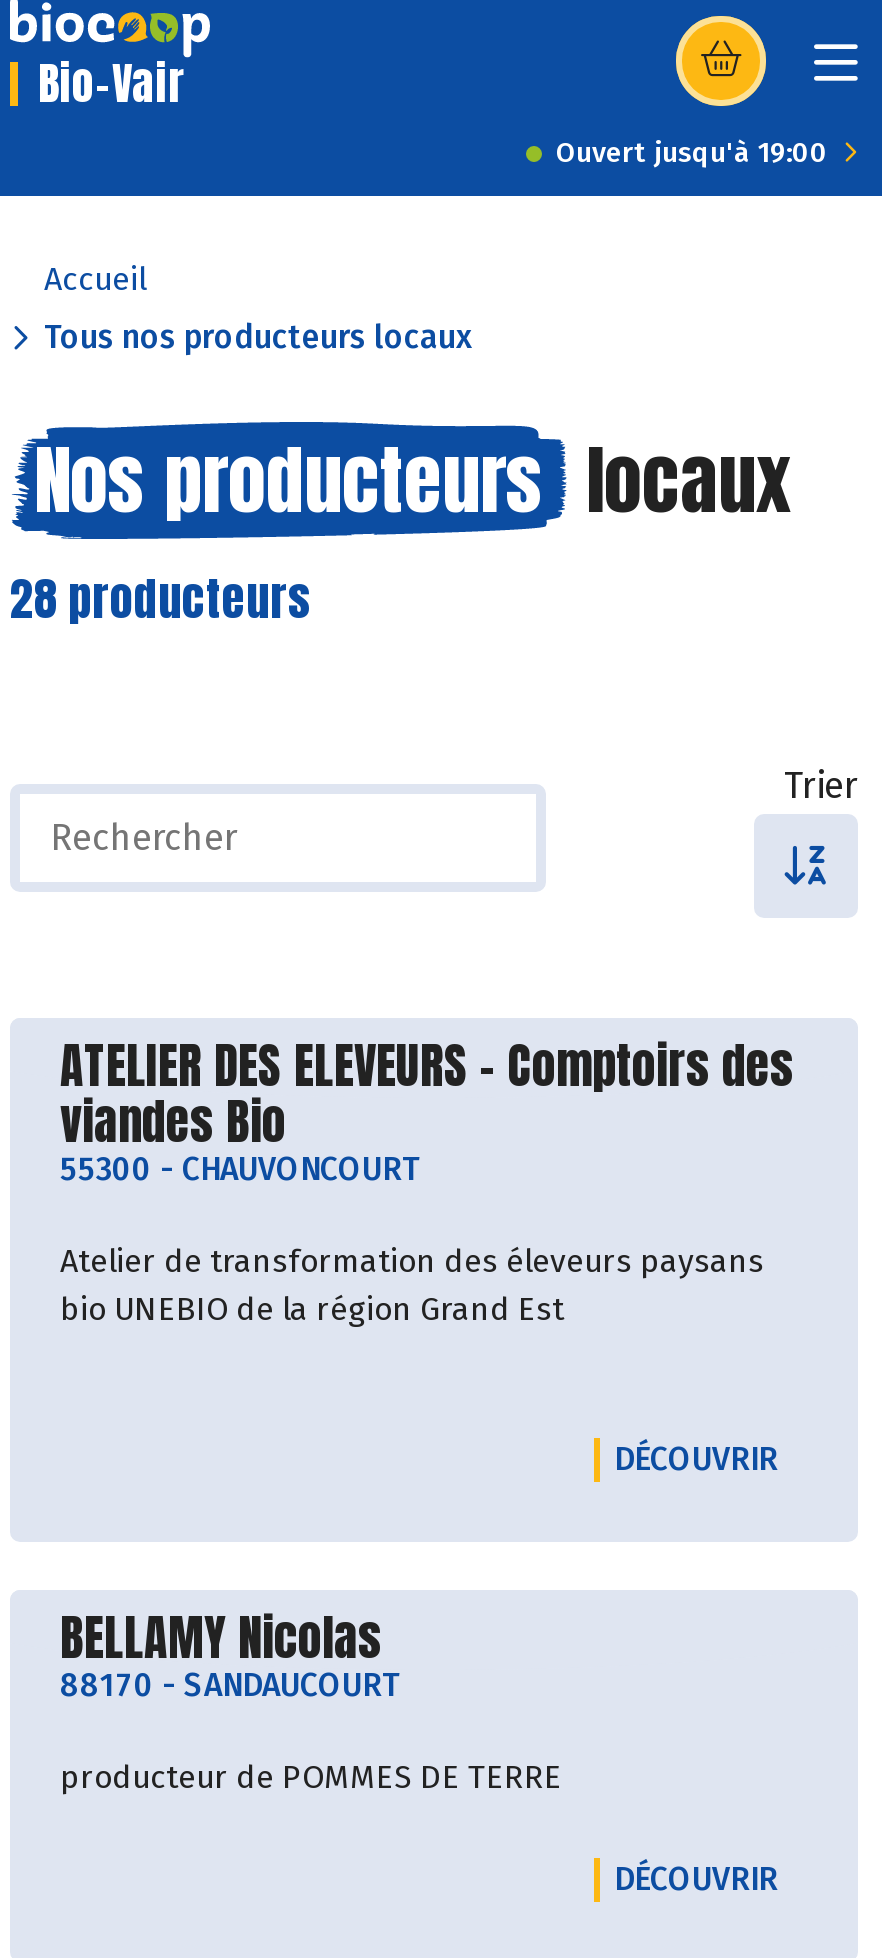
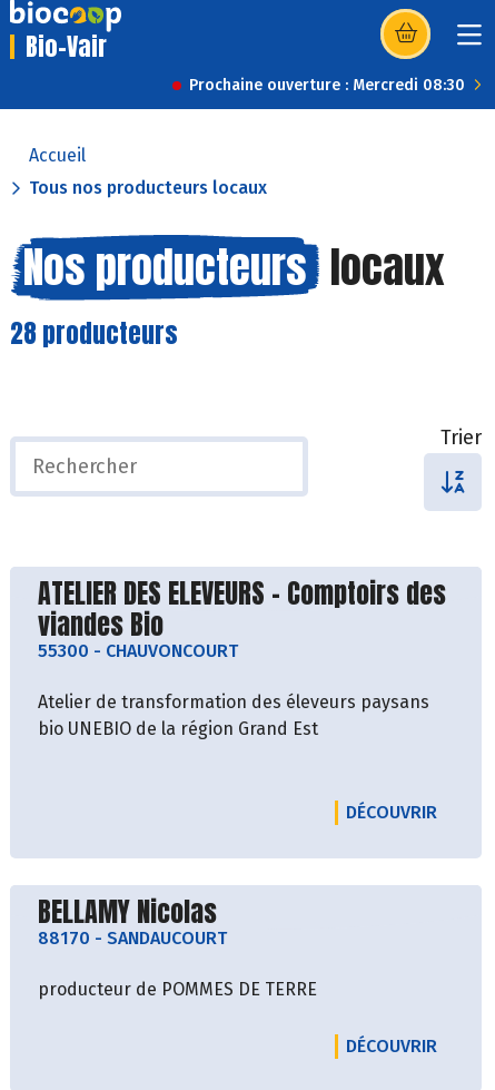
[556,136,828,170] Ouvert jusqu'à 19:00 -> [189,76,465,95] Prochaine ouverture : Mercredi 08:30

